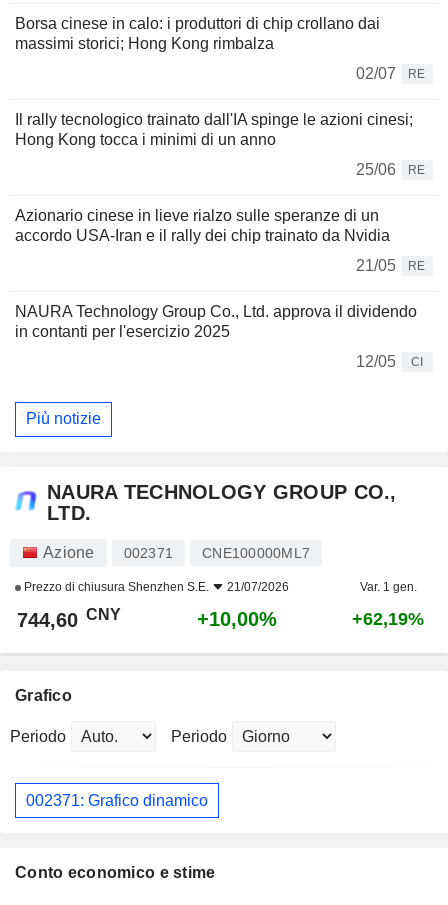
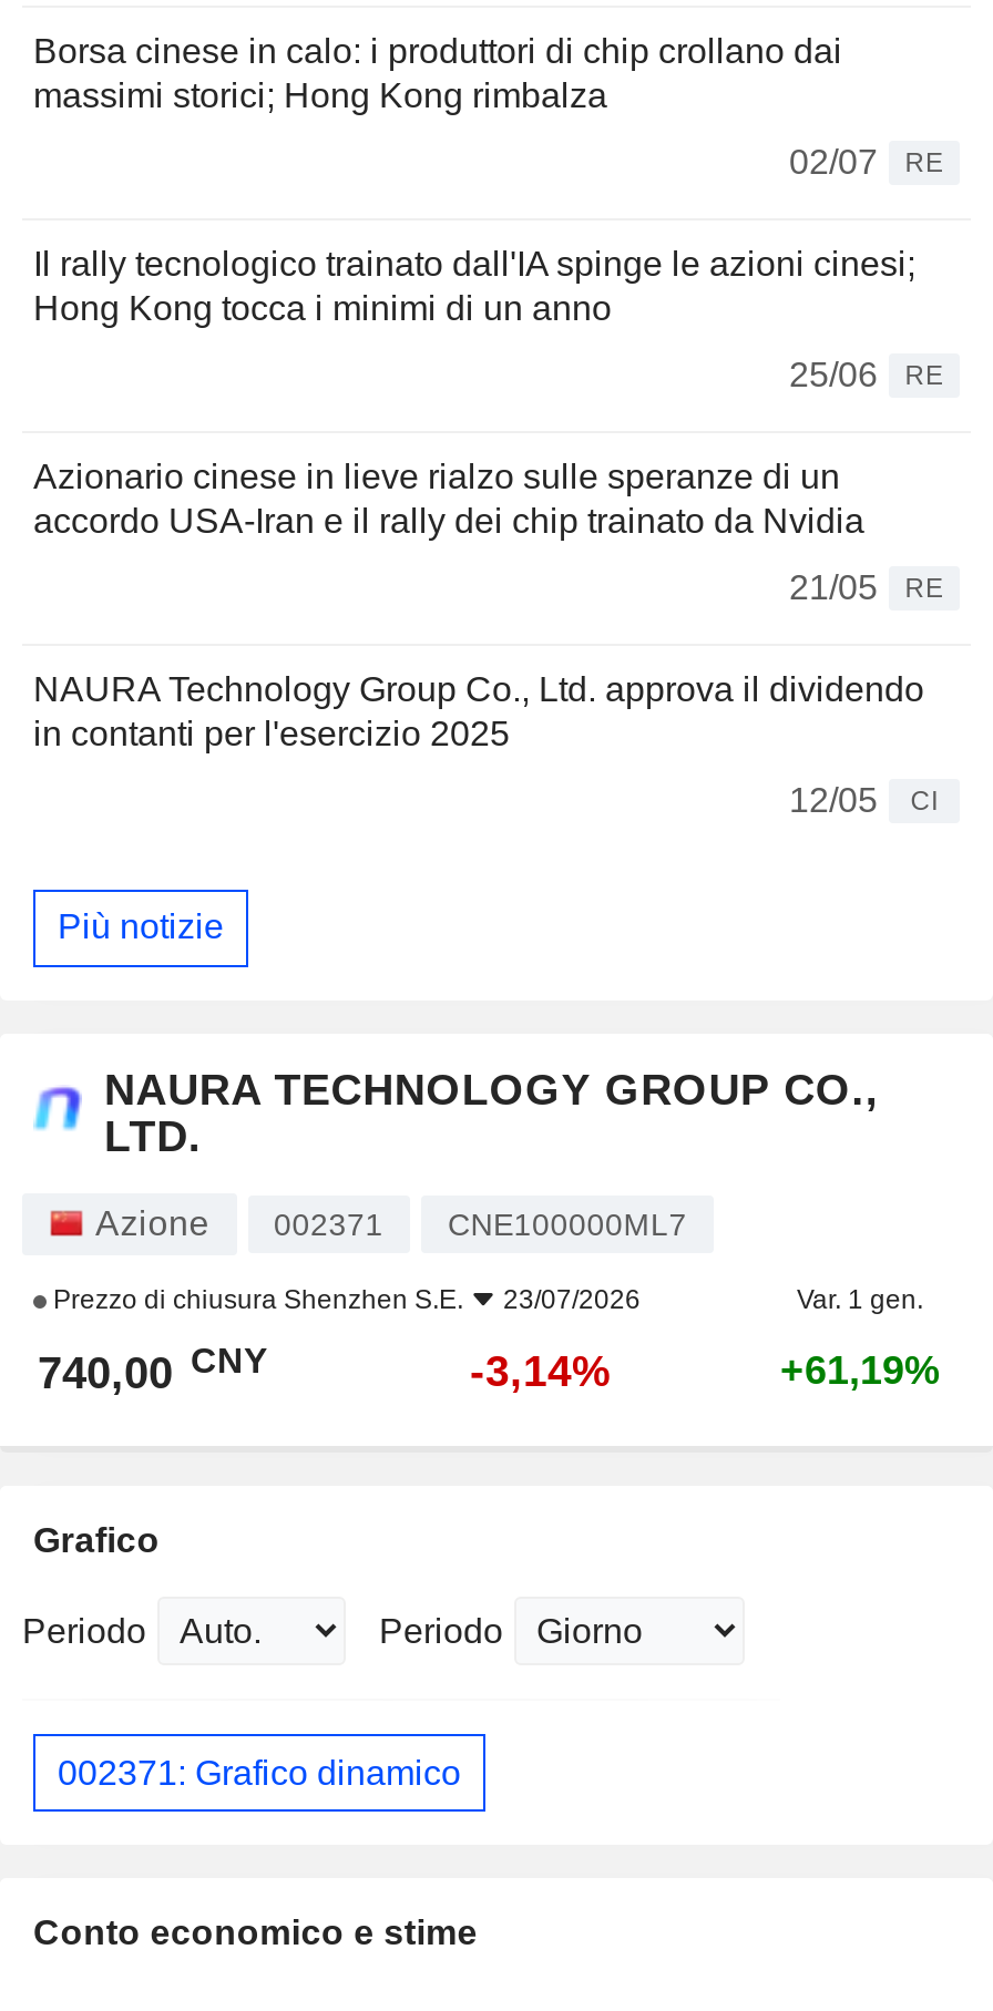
[21,580,289,594] Prezzo di chiusura Shenzhen S.E. 21/07/2026 -> [47,1284,641,1315] Prezzo di chiusura Shenzhen S.E. 23/07/2026
[17,606,121,631] 744,60 CNY -> [38,1341,268,1397] 740,00 CNY
[197,608,277,630] +10,00% -> [470,1346,612,1395] -3,14%
[352,609,424,629] +62,19% -> [780,1349,940,1393] +61,19%

